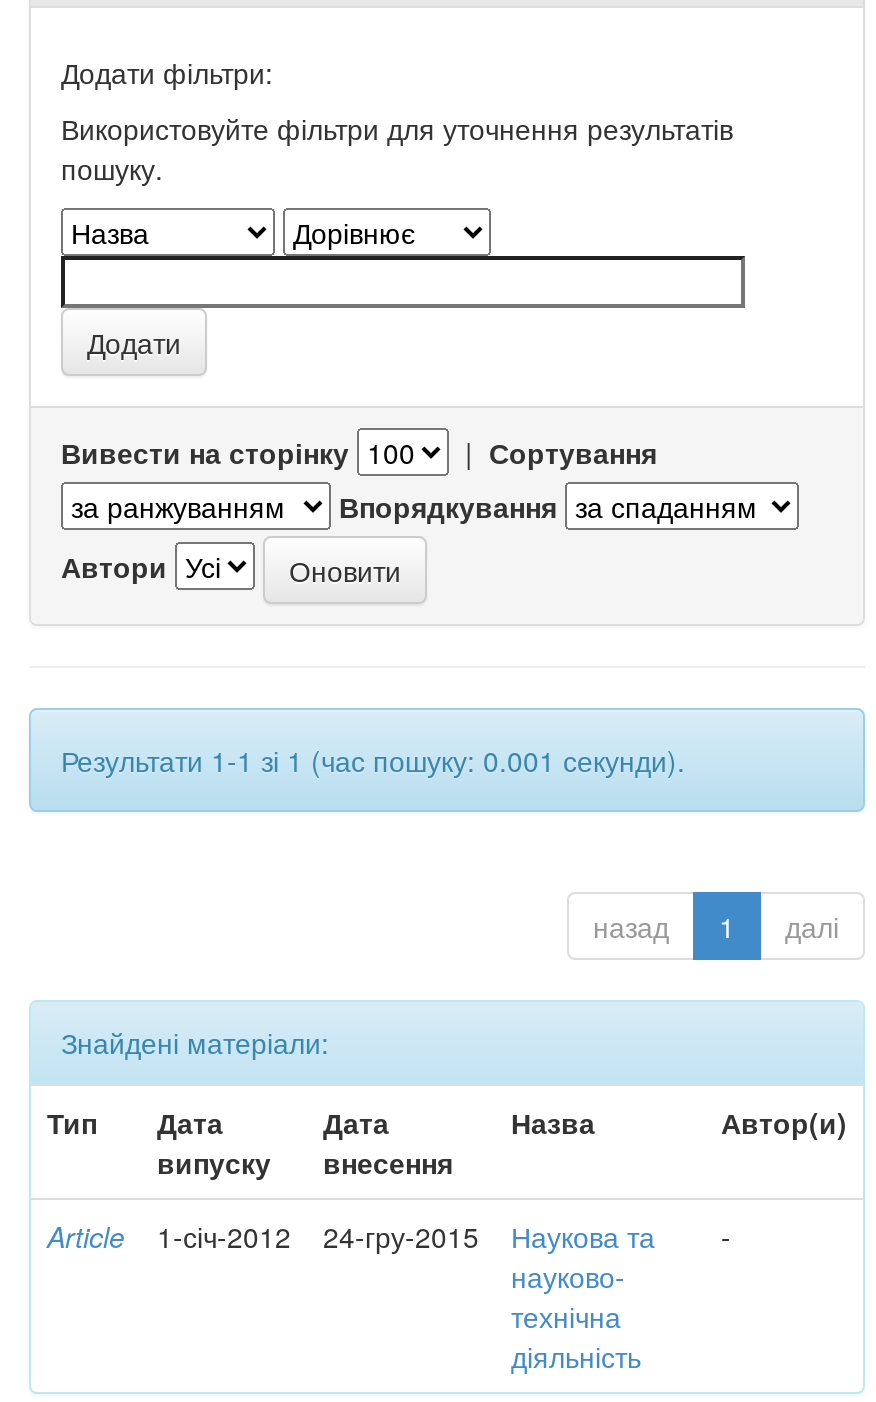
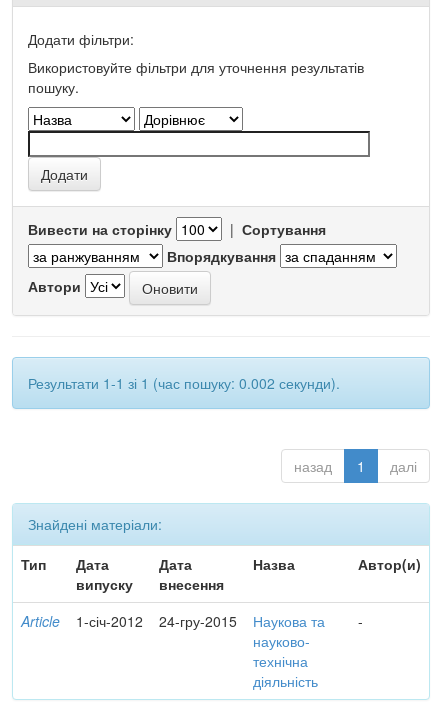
[61,740,685,780] Результати 1-1 зі 1 (час пошуку: 0.001 секунди). -> [28,373,340,393] Результати 1-1 зі 1 (час пошуку: 0.002 секунди).

